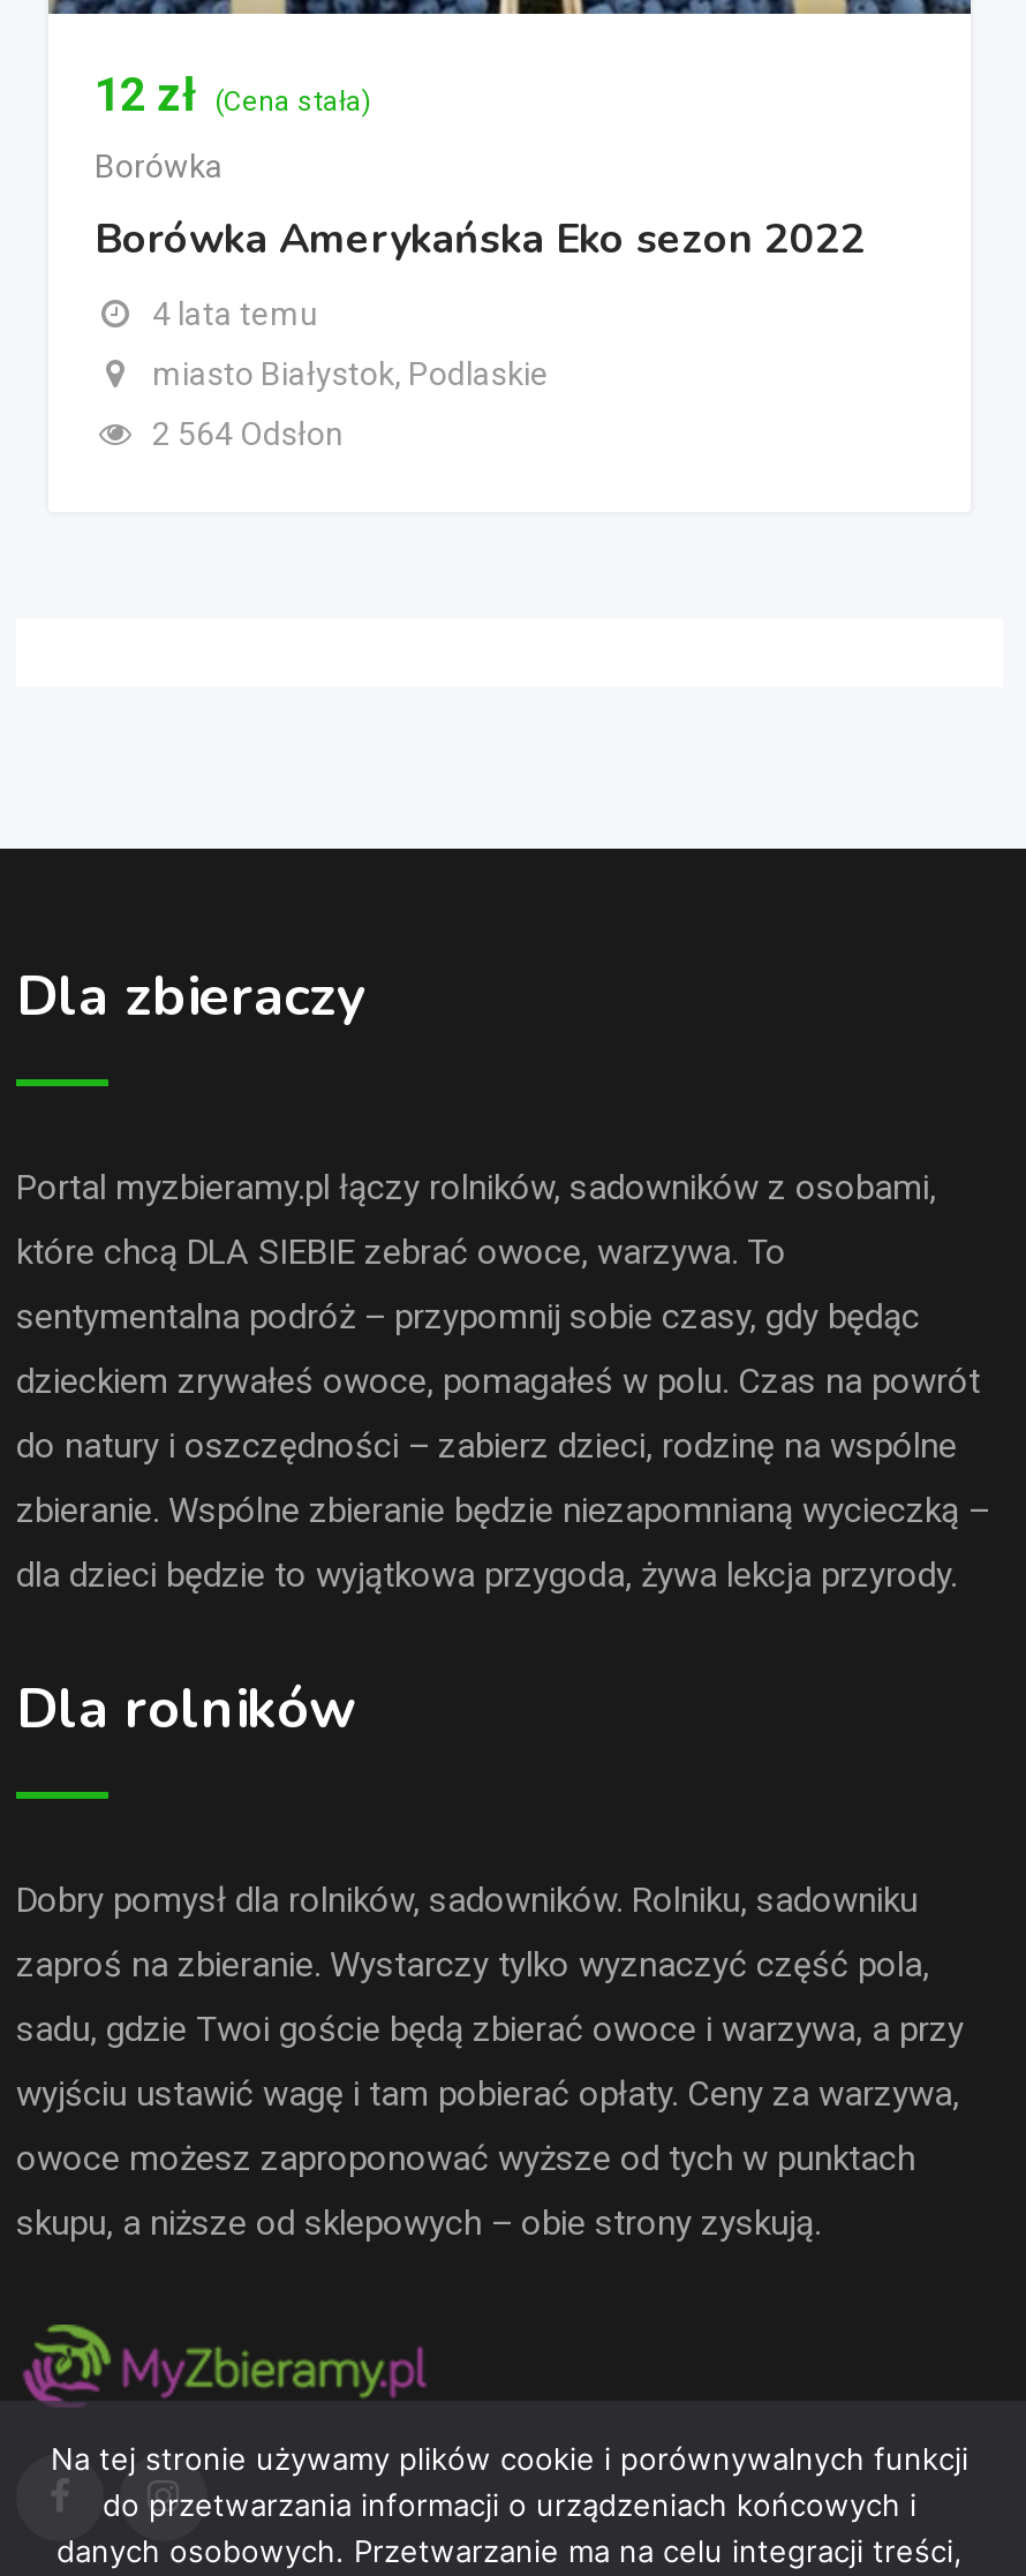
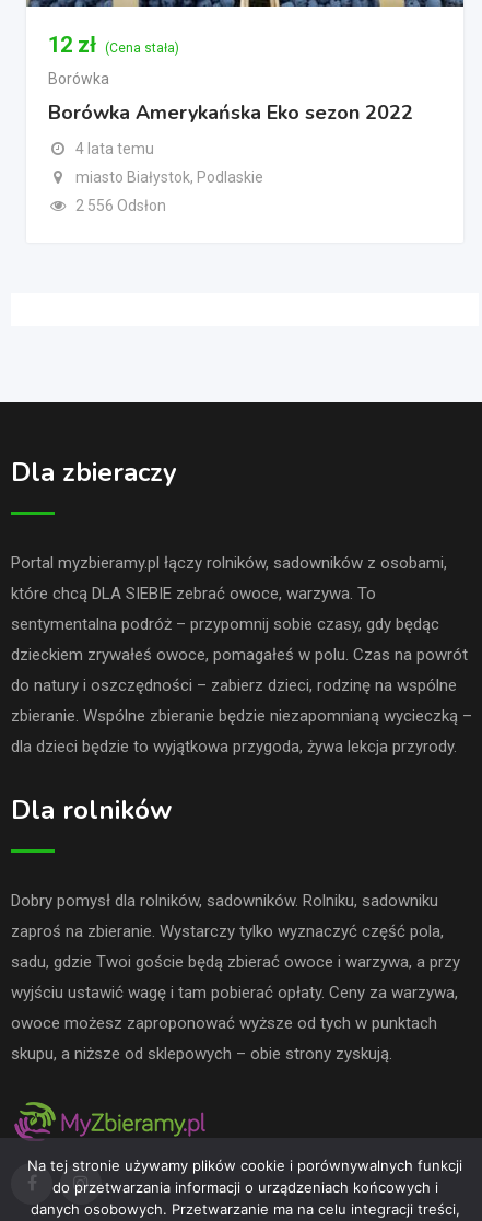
[152,415,344,452] 2 564 Odsłon -> [75,197,166,214] 2 556 Odsłon

